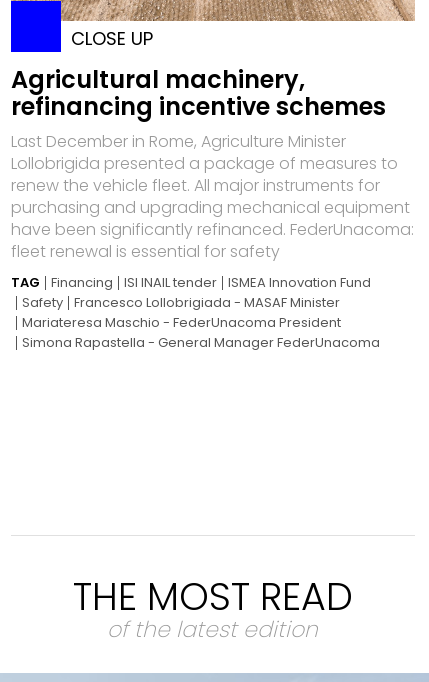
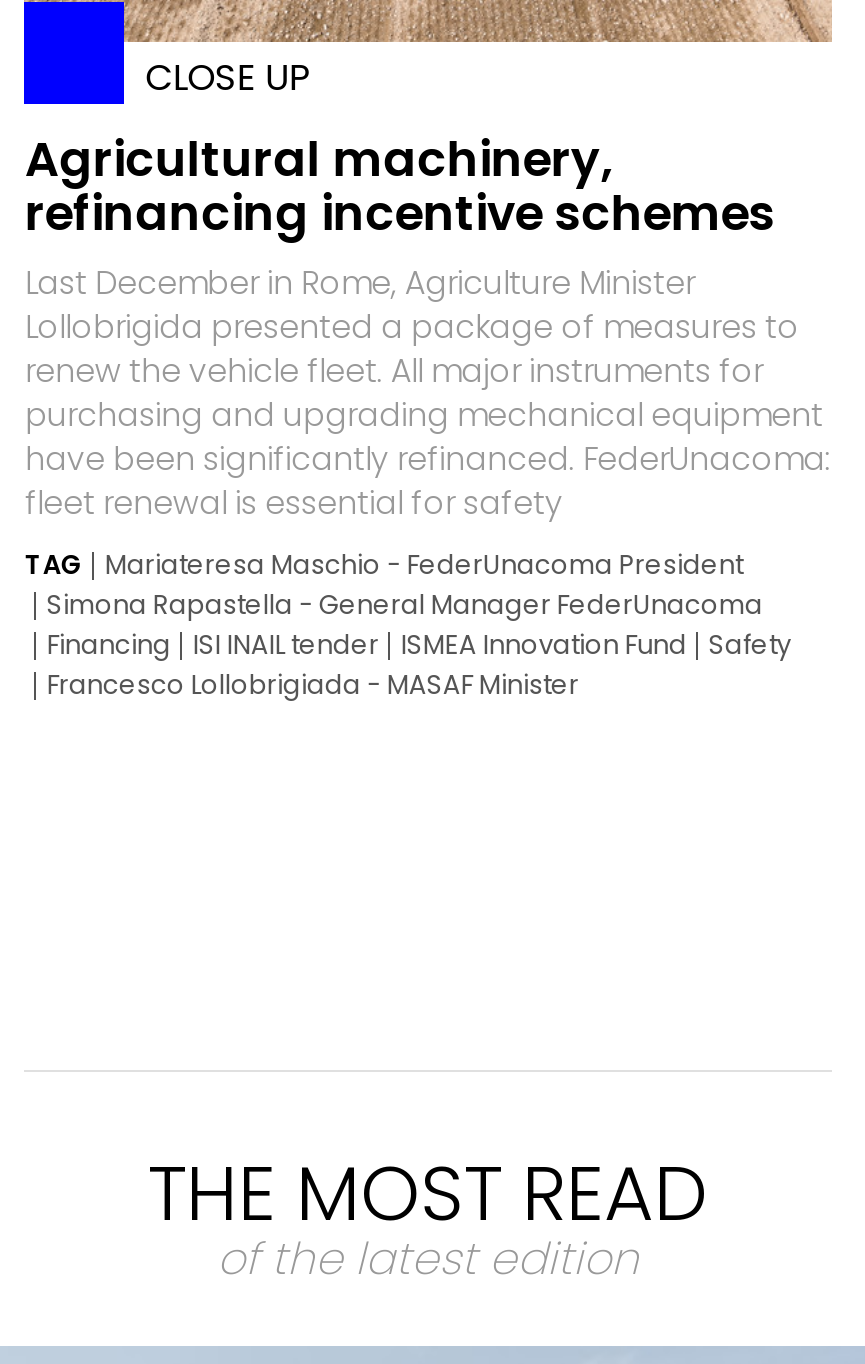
[11,273,371,332] TAG Financing ISI INAIL tender ISMEA Innovation Fund | Safety Francesco Lollobrigiada - MASAF Minister | Mariateresa Maschio - FederUnacoma President -> [25,546,743,584] TAG Mariateresa Maschio - FederUnacoma President
moved [22,333,380,352] -> [47,586,763,624]: Simona Rapastella - General Manager FederUnacoma
none -> [47,626,791,704] Financing ISI INAIL tender ISMEA Innovation Fund Safety | Francesco Lollobrigiada - MASAF Minister

